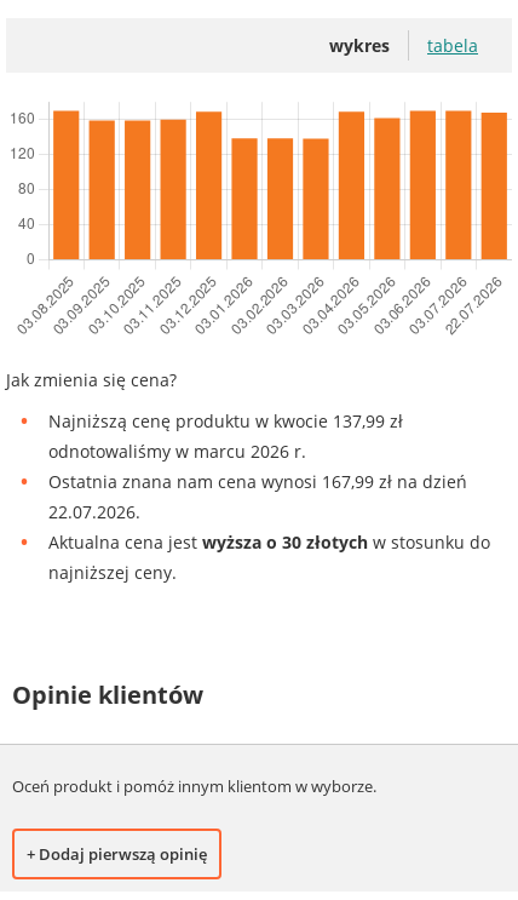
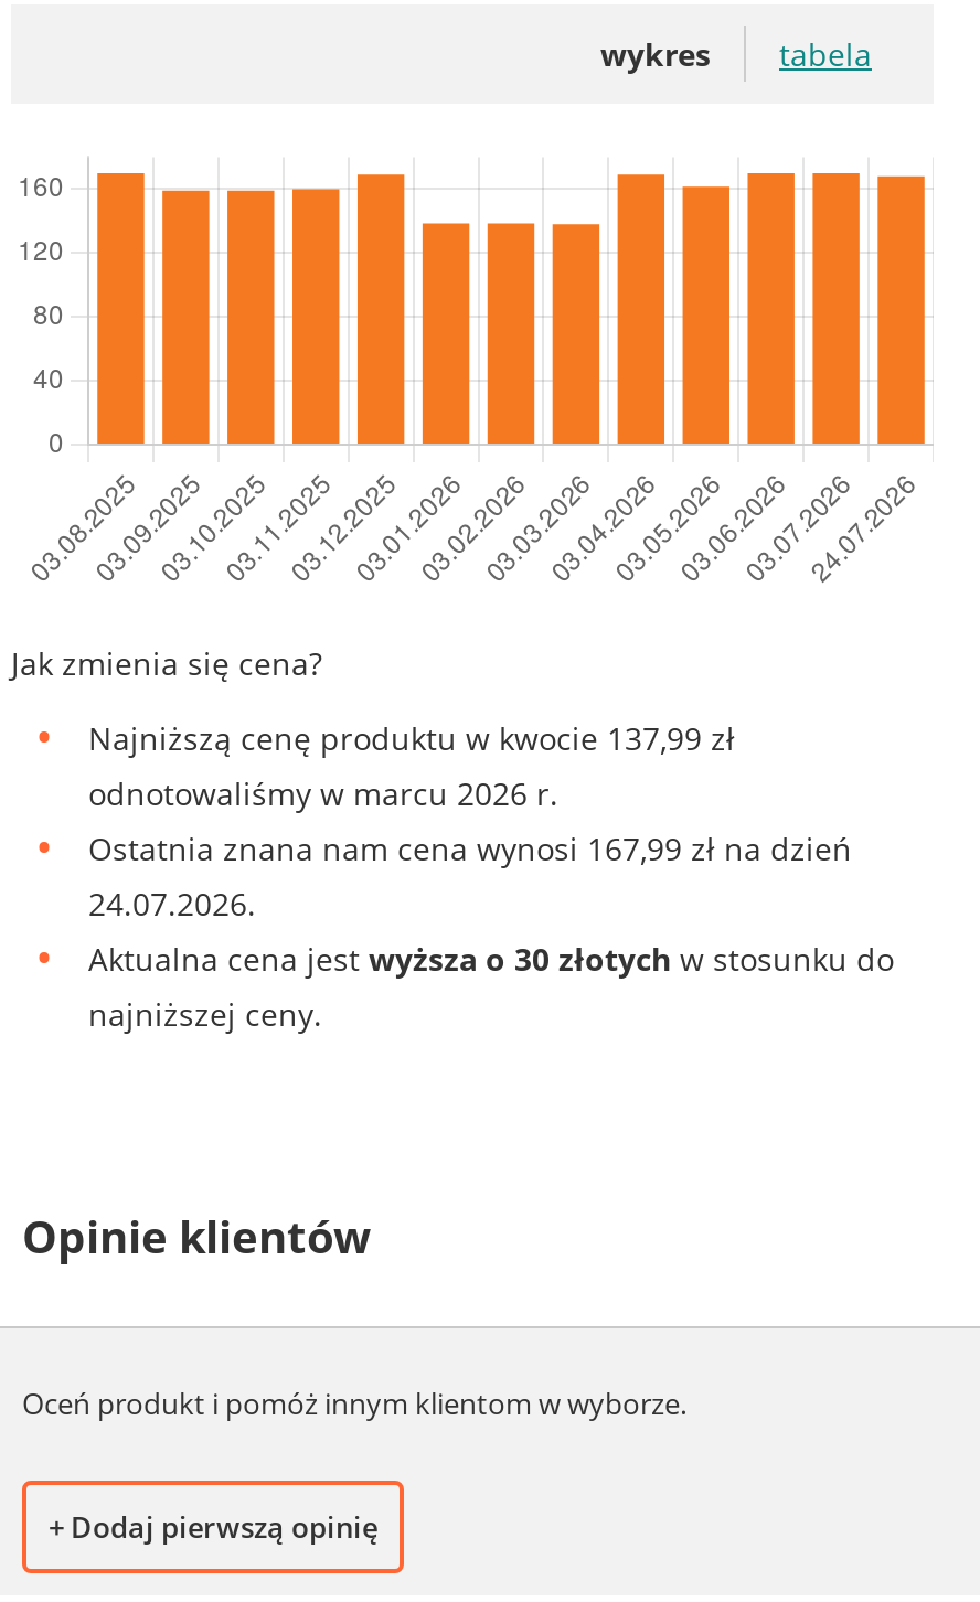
[48,500,140,523] 22.07.2026. -> [88,882,256,924] 24.07.2026.

